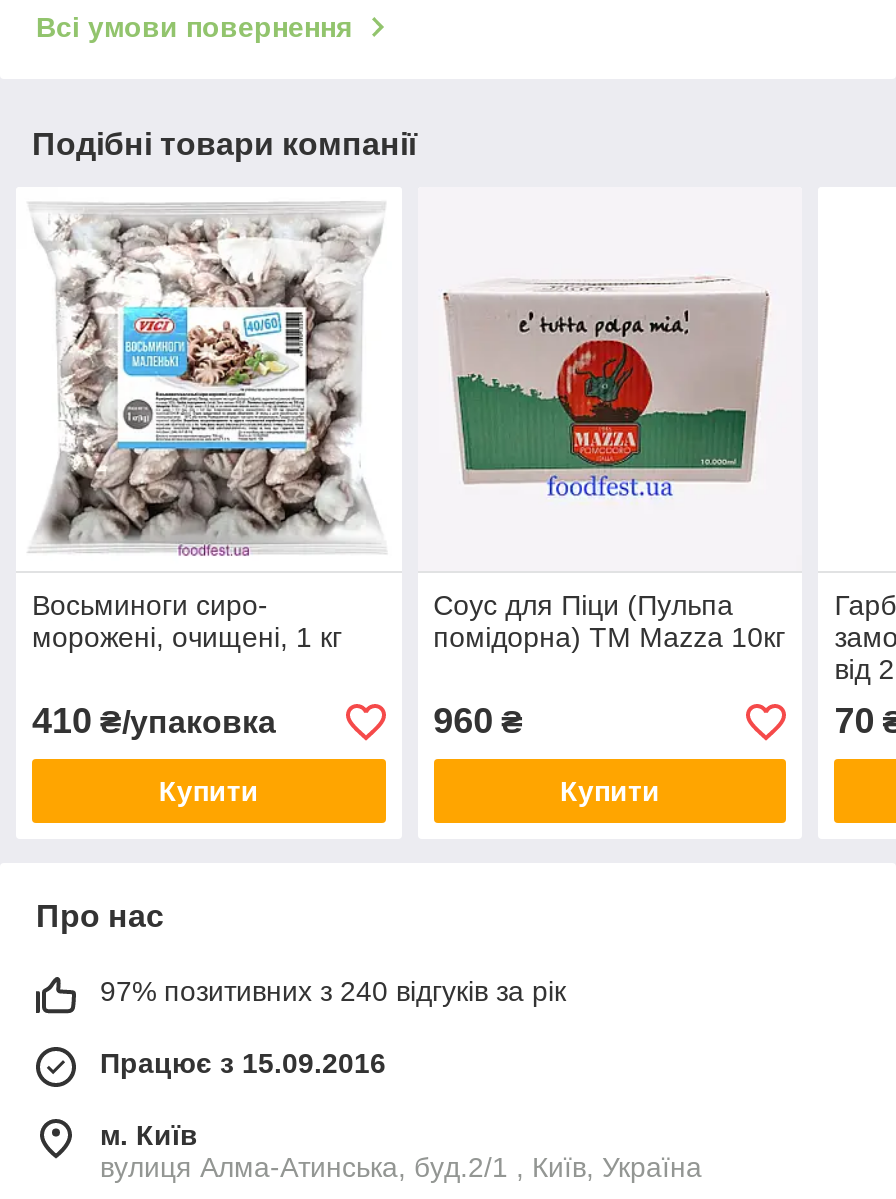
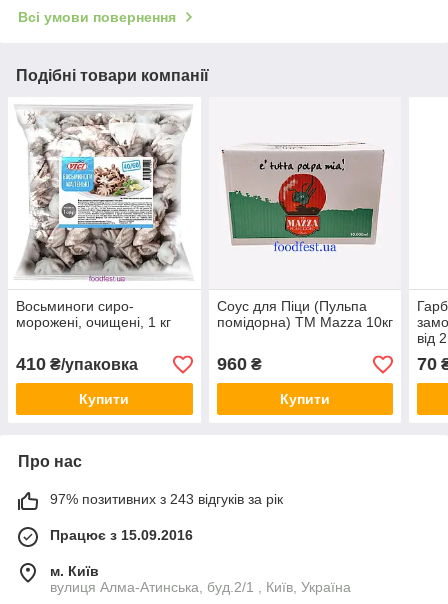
[100,976,566,1008] 97% позитивних з 240 відгуків за рік -> [50,491,283,507] 97% позитивних з 243 відгуків за рік

